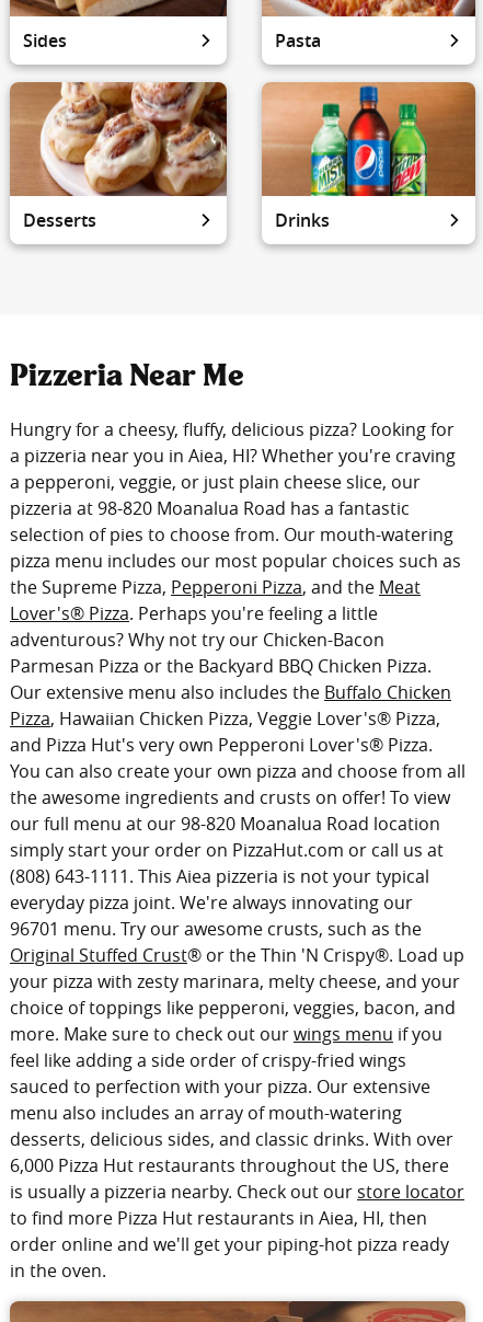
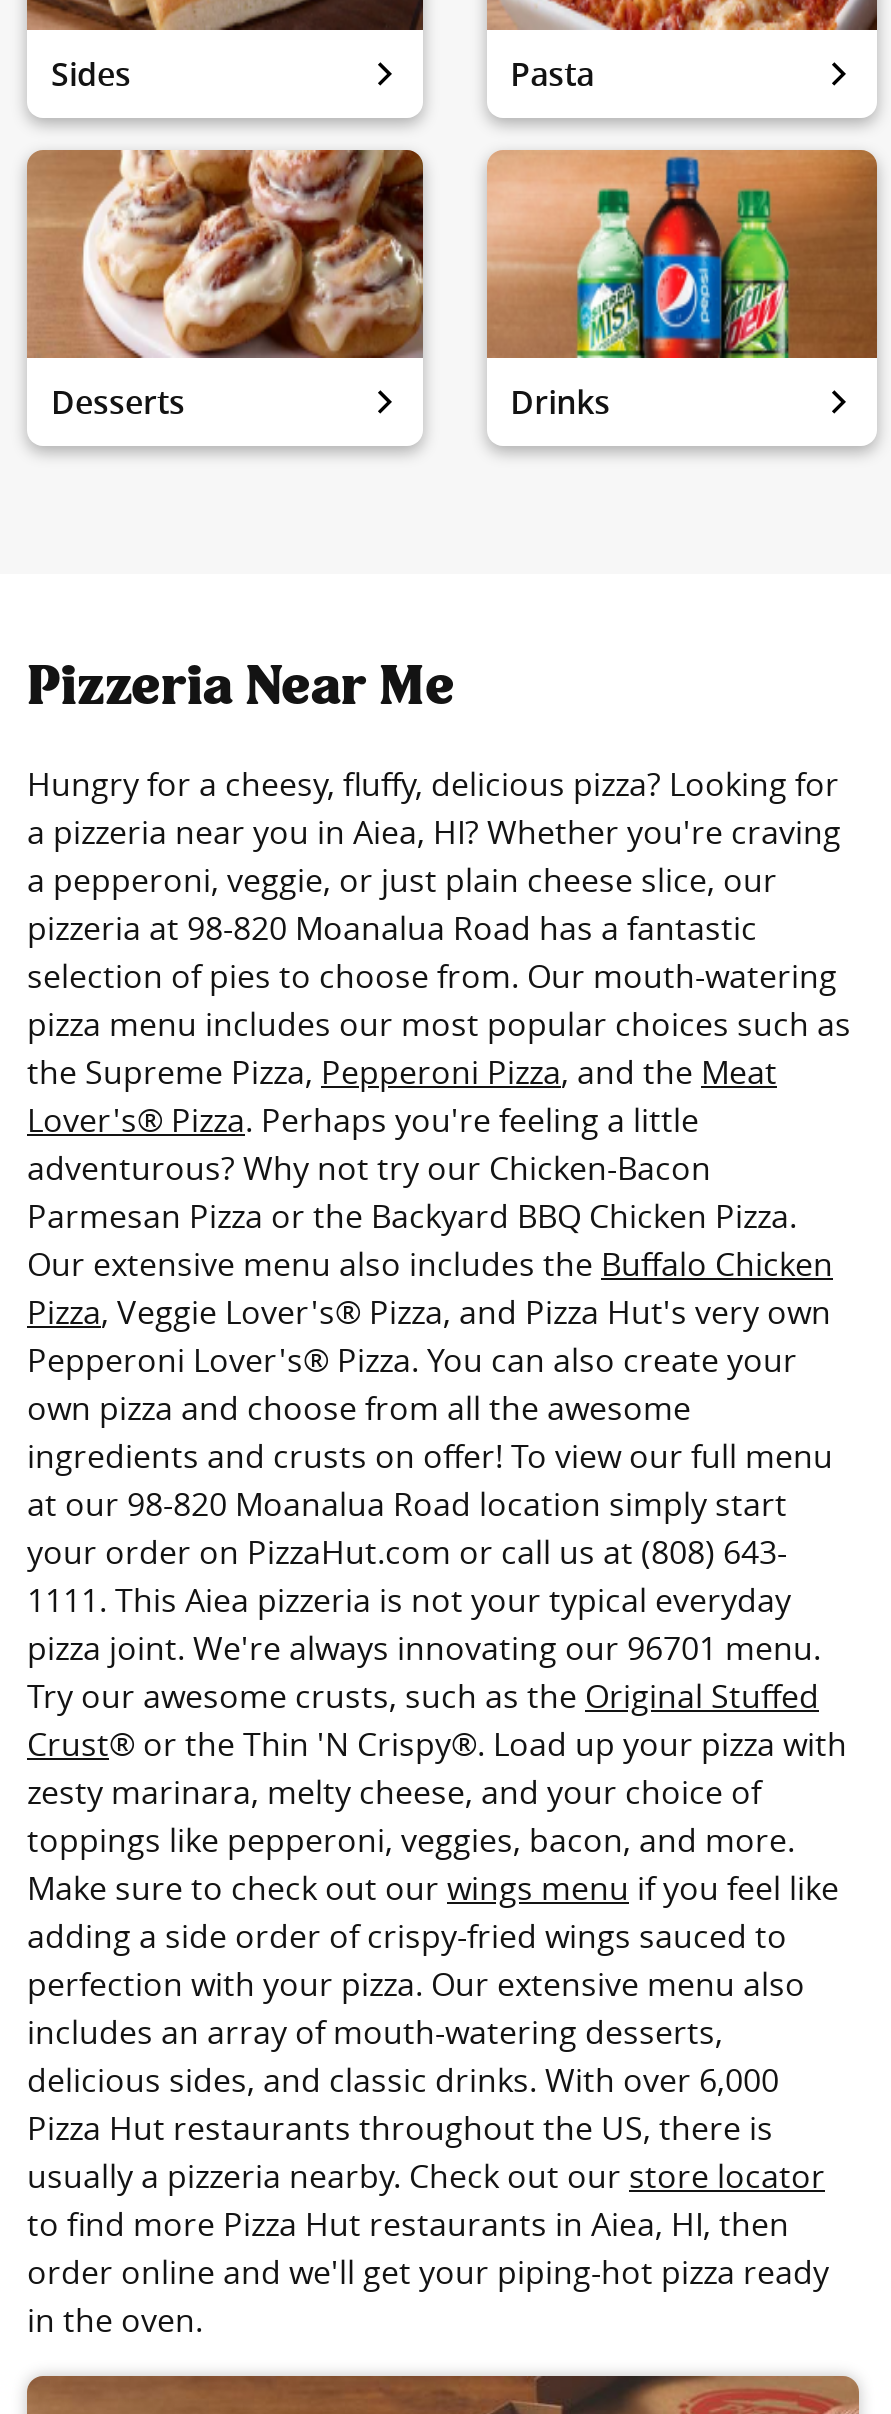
[10,707,465,1204] Pizza, Hawaiian Chicken Pizza, Veggie Lover's® Pizza, | and Pizza Hut's very own Pepperoni Lover's® Pizza. | You can also create your own pizza and choose from all | the awesome ingredients and crusts on offer! To view | our full menu at our 98-820 Moanalua Road location | simply start your order on PizzaHut.com or call us at | (808) 643-1111. This Aiea pizzeria is not your typical | everyday pizza joint. We're always innovating our | 96701 menu. Try our awesome crusts, such as the | Original Stuffed Crust® or the Thin 'N Crispy®. Load up | your pizza with zesty marinara, melty cheese, and your | choice of toppings like pepperoni, veggies, bacon, and | more. Make sure to check out our wings menu if you | feel like adding a side order of crispy-fried wings | sauced to perfection with your pizza. Our extensive | menu also includes an array of mouth-watering | desserts, delicious sides, and classic drinks. With over | 6,000 Pizza Hut restaurants throughout the US, there | is usually a pizzeria nearby. Check out our store locator -> [27,1290,847,2198] Pizza, Veggie Lover's® Pizza, and Pizza Hut's very own | Pepperoni Lover's® Pizza. You can also create your | own pizza and choose from all the awesome | ingredients and crusts on offer! To view our full menu | at our 98-820 Moanalua Road location simply start | your order on PizzaHut.com or call us at (808) 643- | 1111. This Aiea pizzeria is not your typical everyday | pizza joint. We're always innovating our 96701 menu. | Try our awesome crusts, such as the Original Stuffed | Crust® or the Thin 'N Crispy®. Load up your pizza with | zesty marinara, melty cheese, and your choice of | toppings like pepperoni, veggies, bacon, and more. | Make sure to check out our wings menu if you feel like | adding a side order of crispy-fried wings sauced to | perfection with your pizza. Our extensive menu also | includes an array of mouth-watering desserts, | delicious sides, and classic drinks. With over 6,000 | Pizza Hut restaurants throughout the US, there is | usually a pizzeria nearby. Check out our store locator

